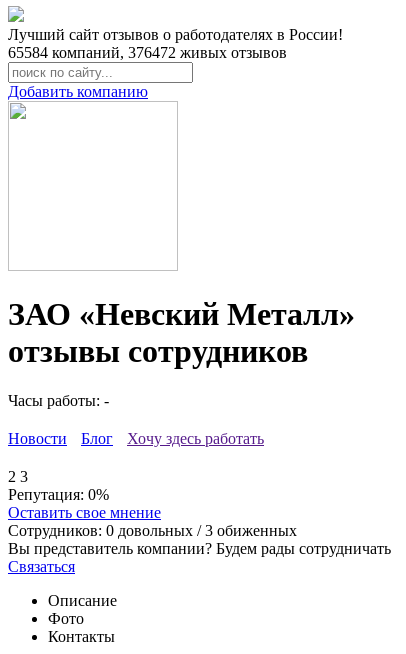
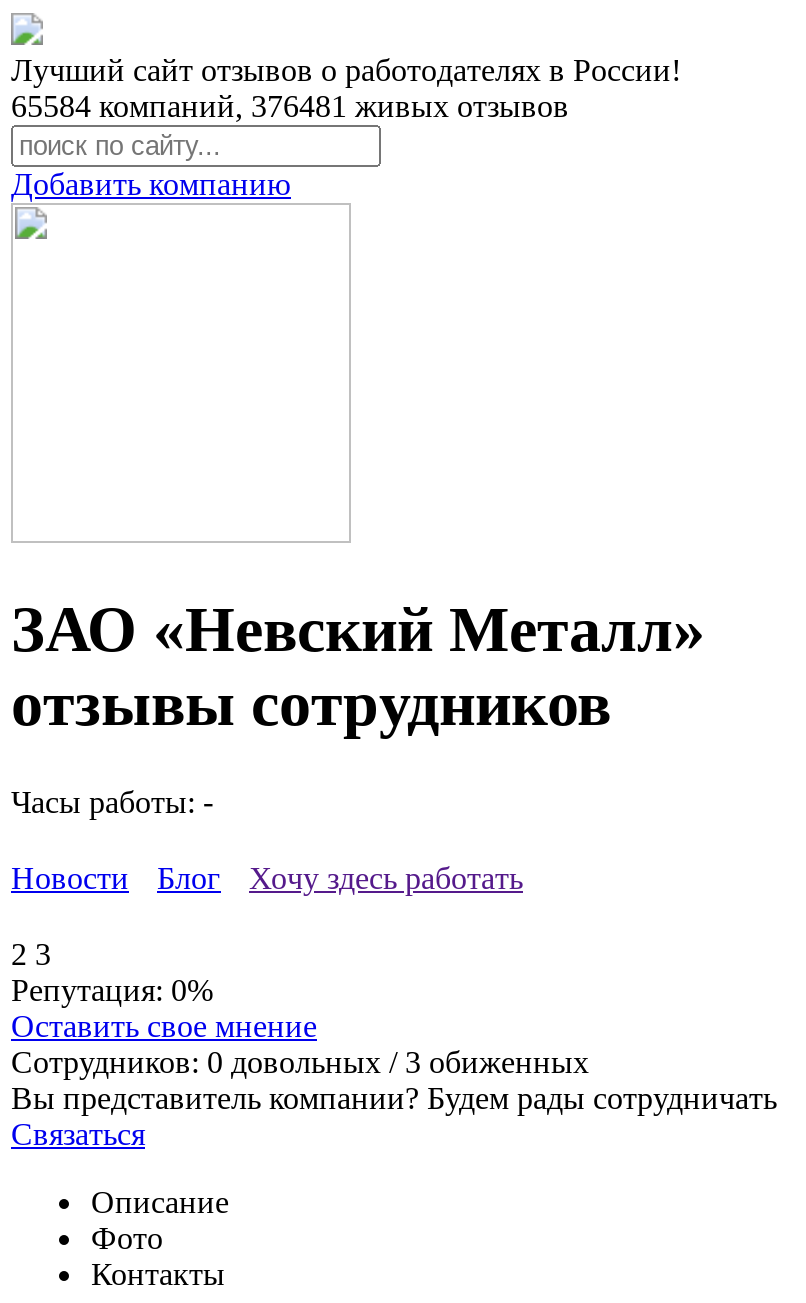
[8,44,287,61] 65584 компаний, 376472живых отзывов -> [11,89,569,123] 65584 компаний, 376481живых отзывов

